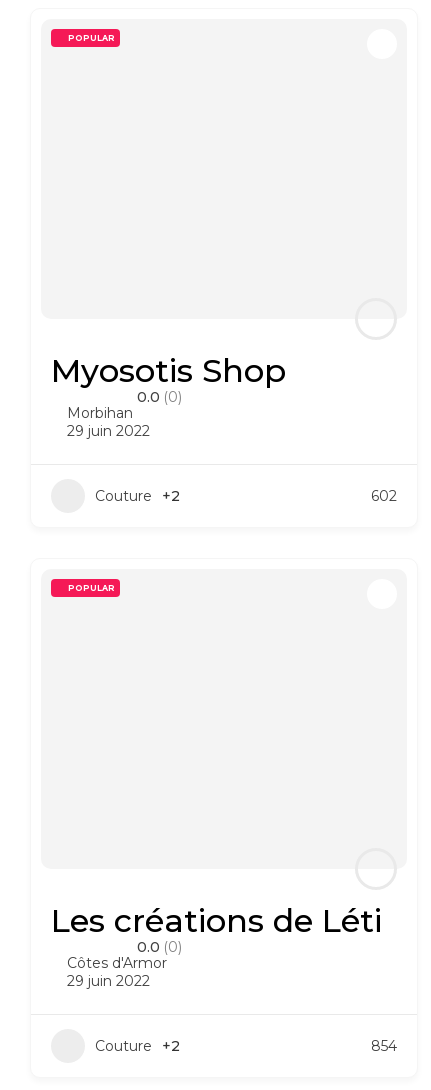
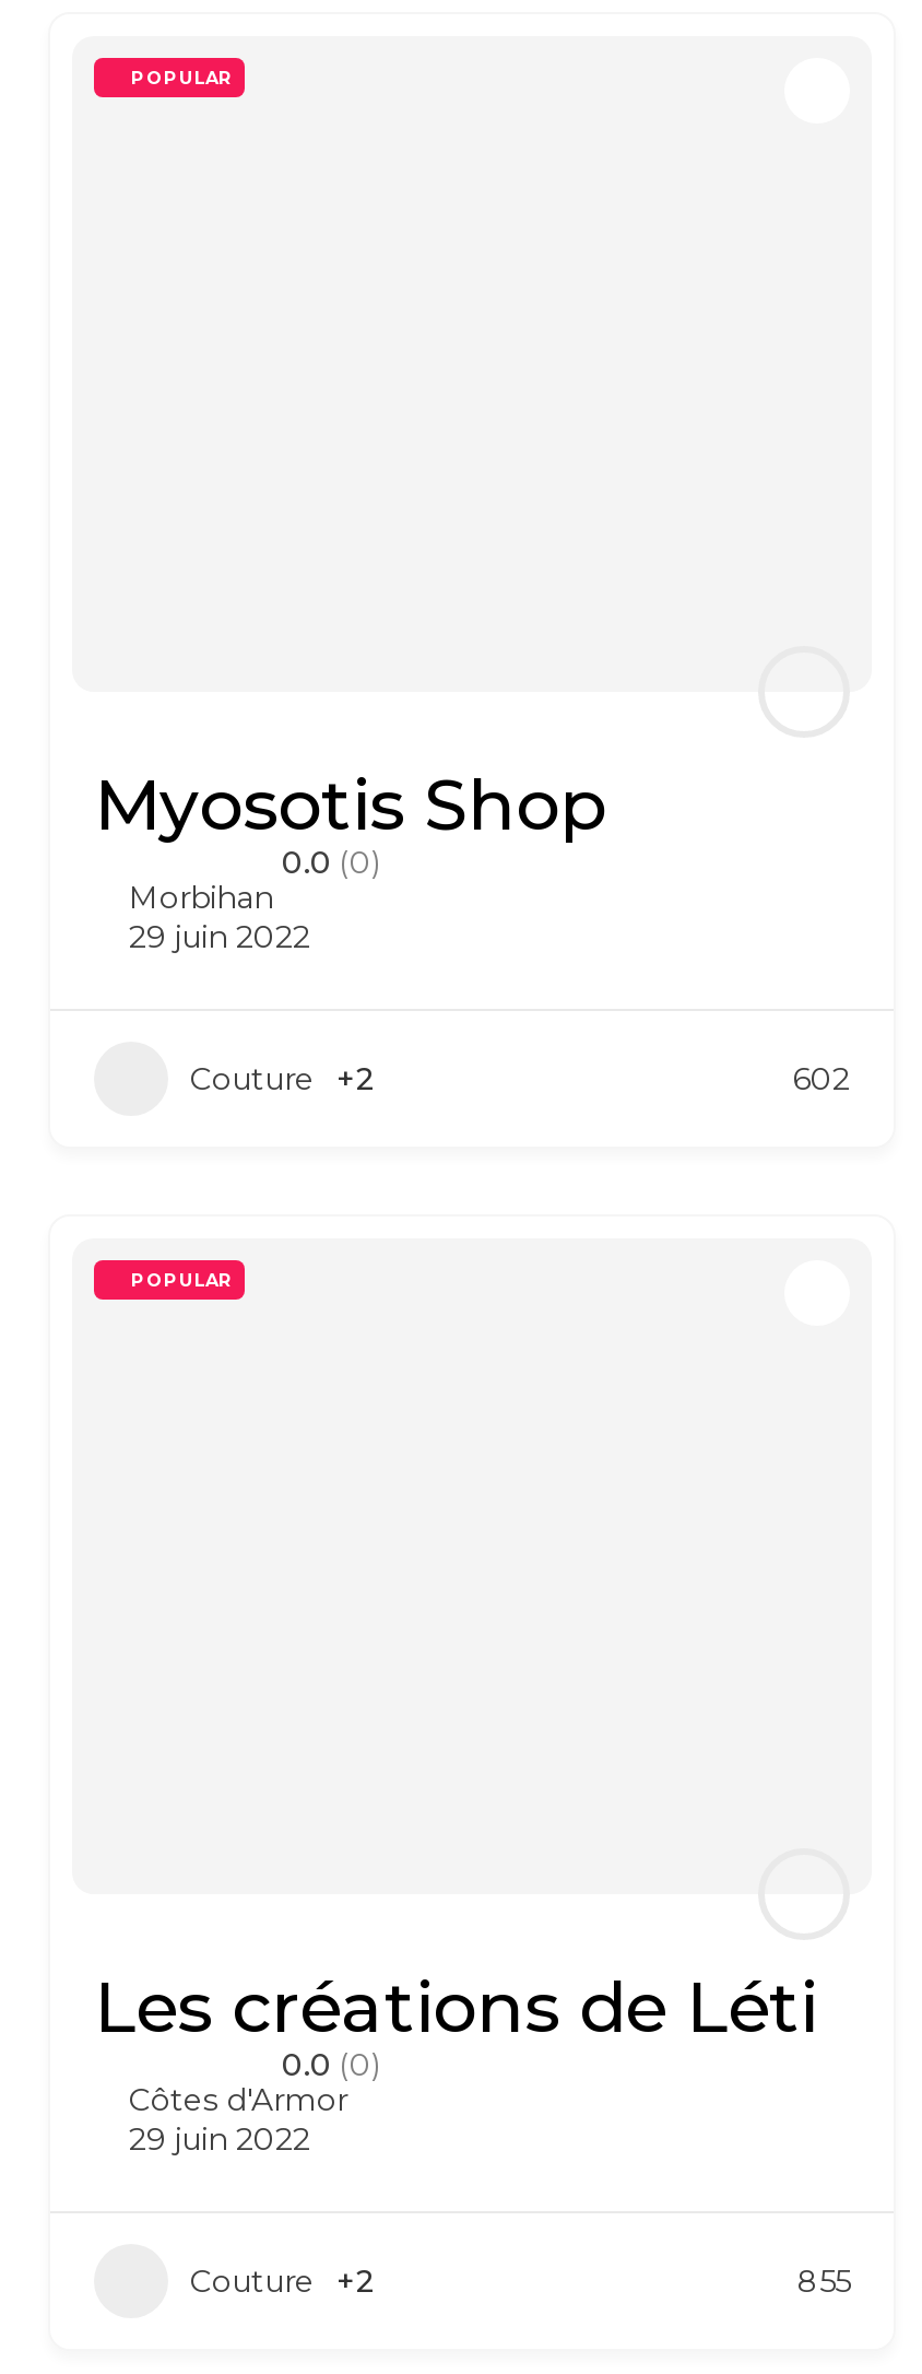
[371,1037,397,1055] 854 -> [797,2261,850,2300] 855

